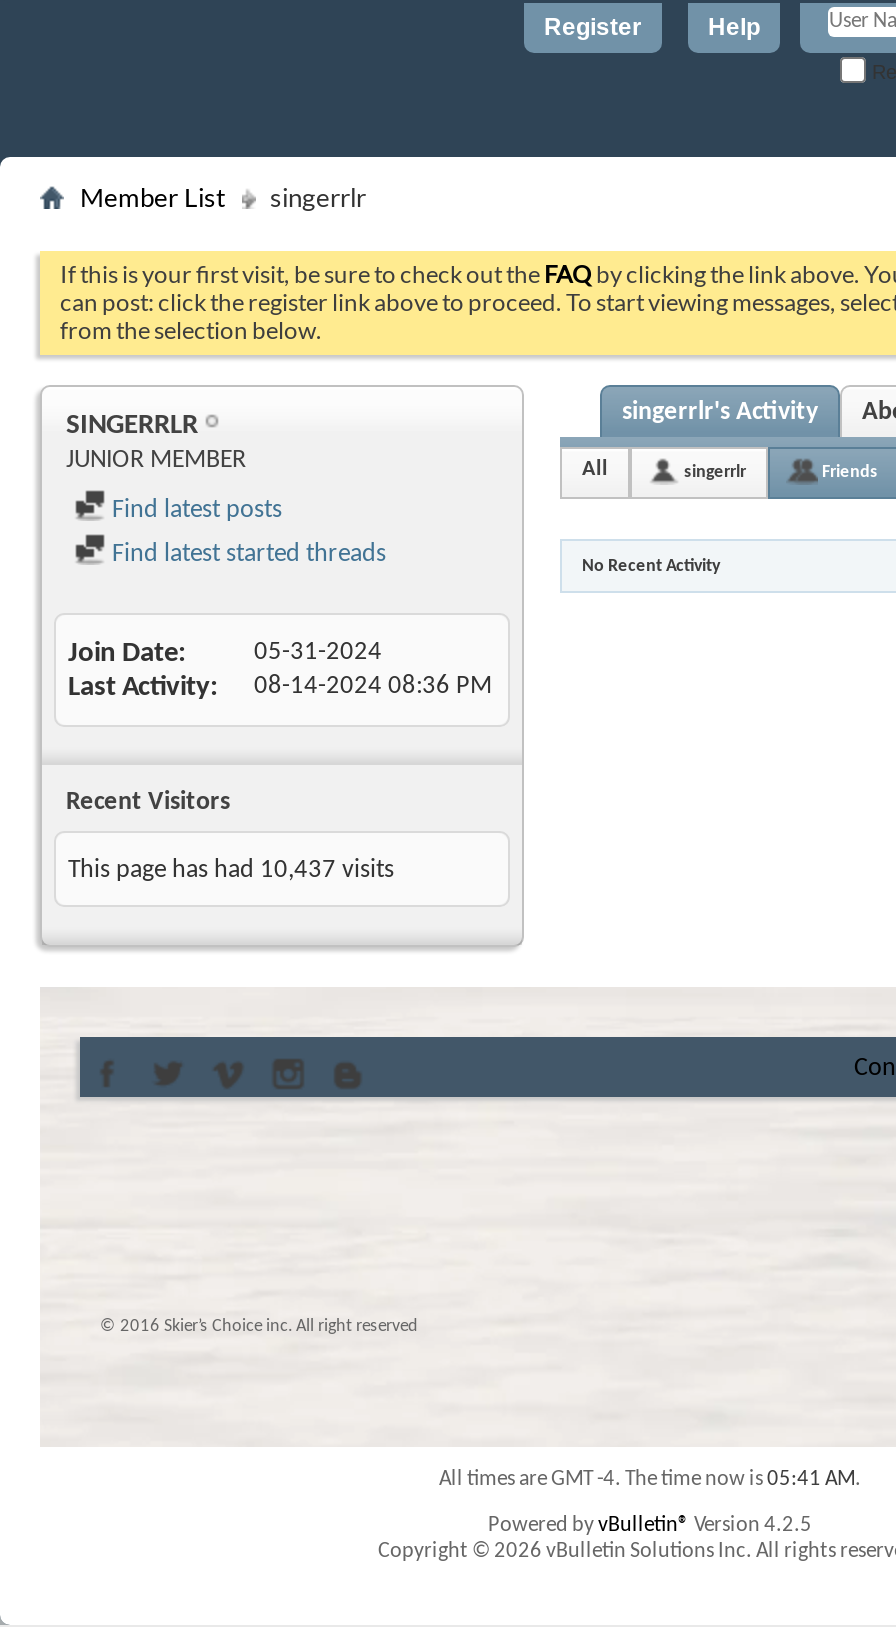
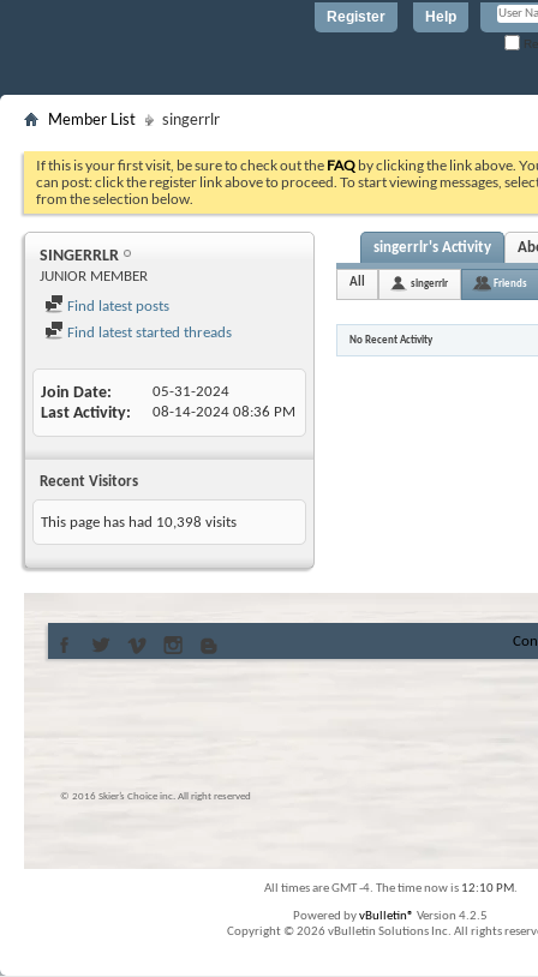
[68,857,394,883] This page has had 10,437 visits -> [41,515,237,531] This page has had 10,398 visits
[439,1469,861,1491] All times are GMT -4. The time now is 05:41 AM. -> [264,882,517,895] All times are GMT -4. The time now is 12:10 PM.

